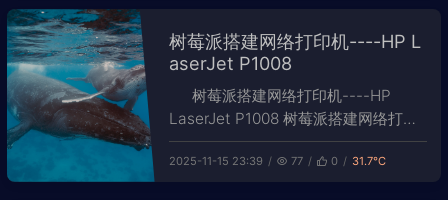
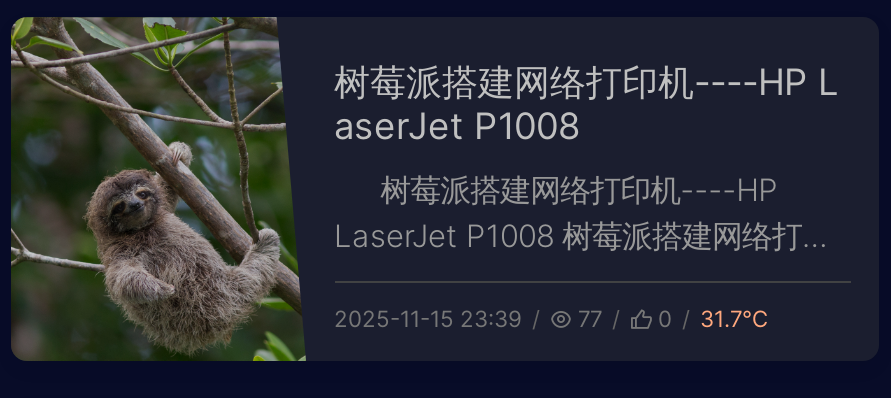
[6,8,155,183] [image] -> [9,14,307,364] [image]

